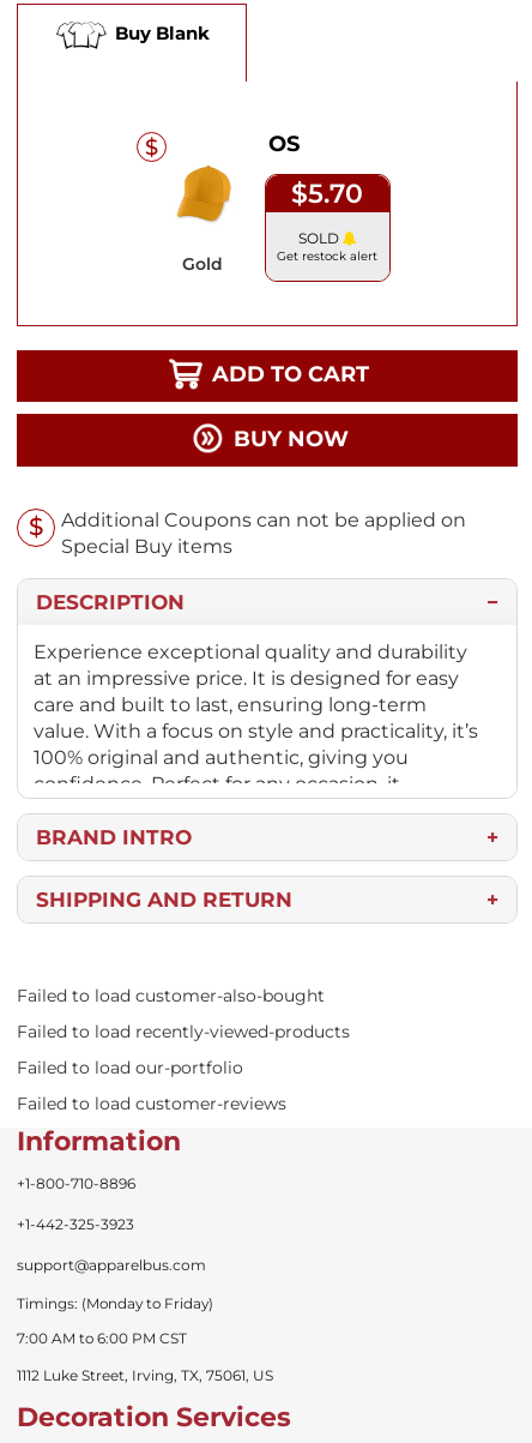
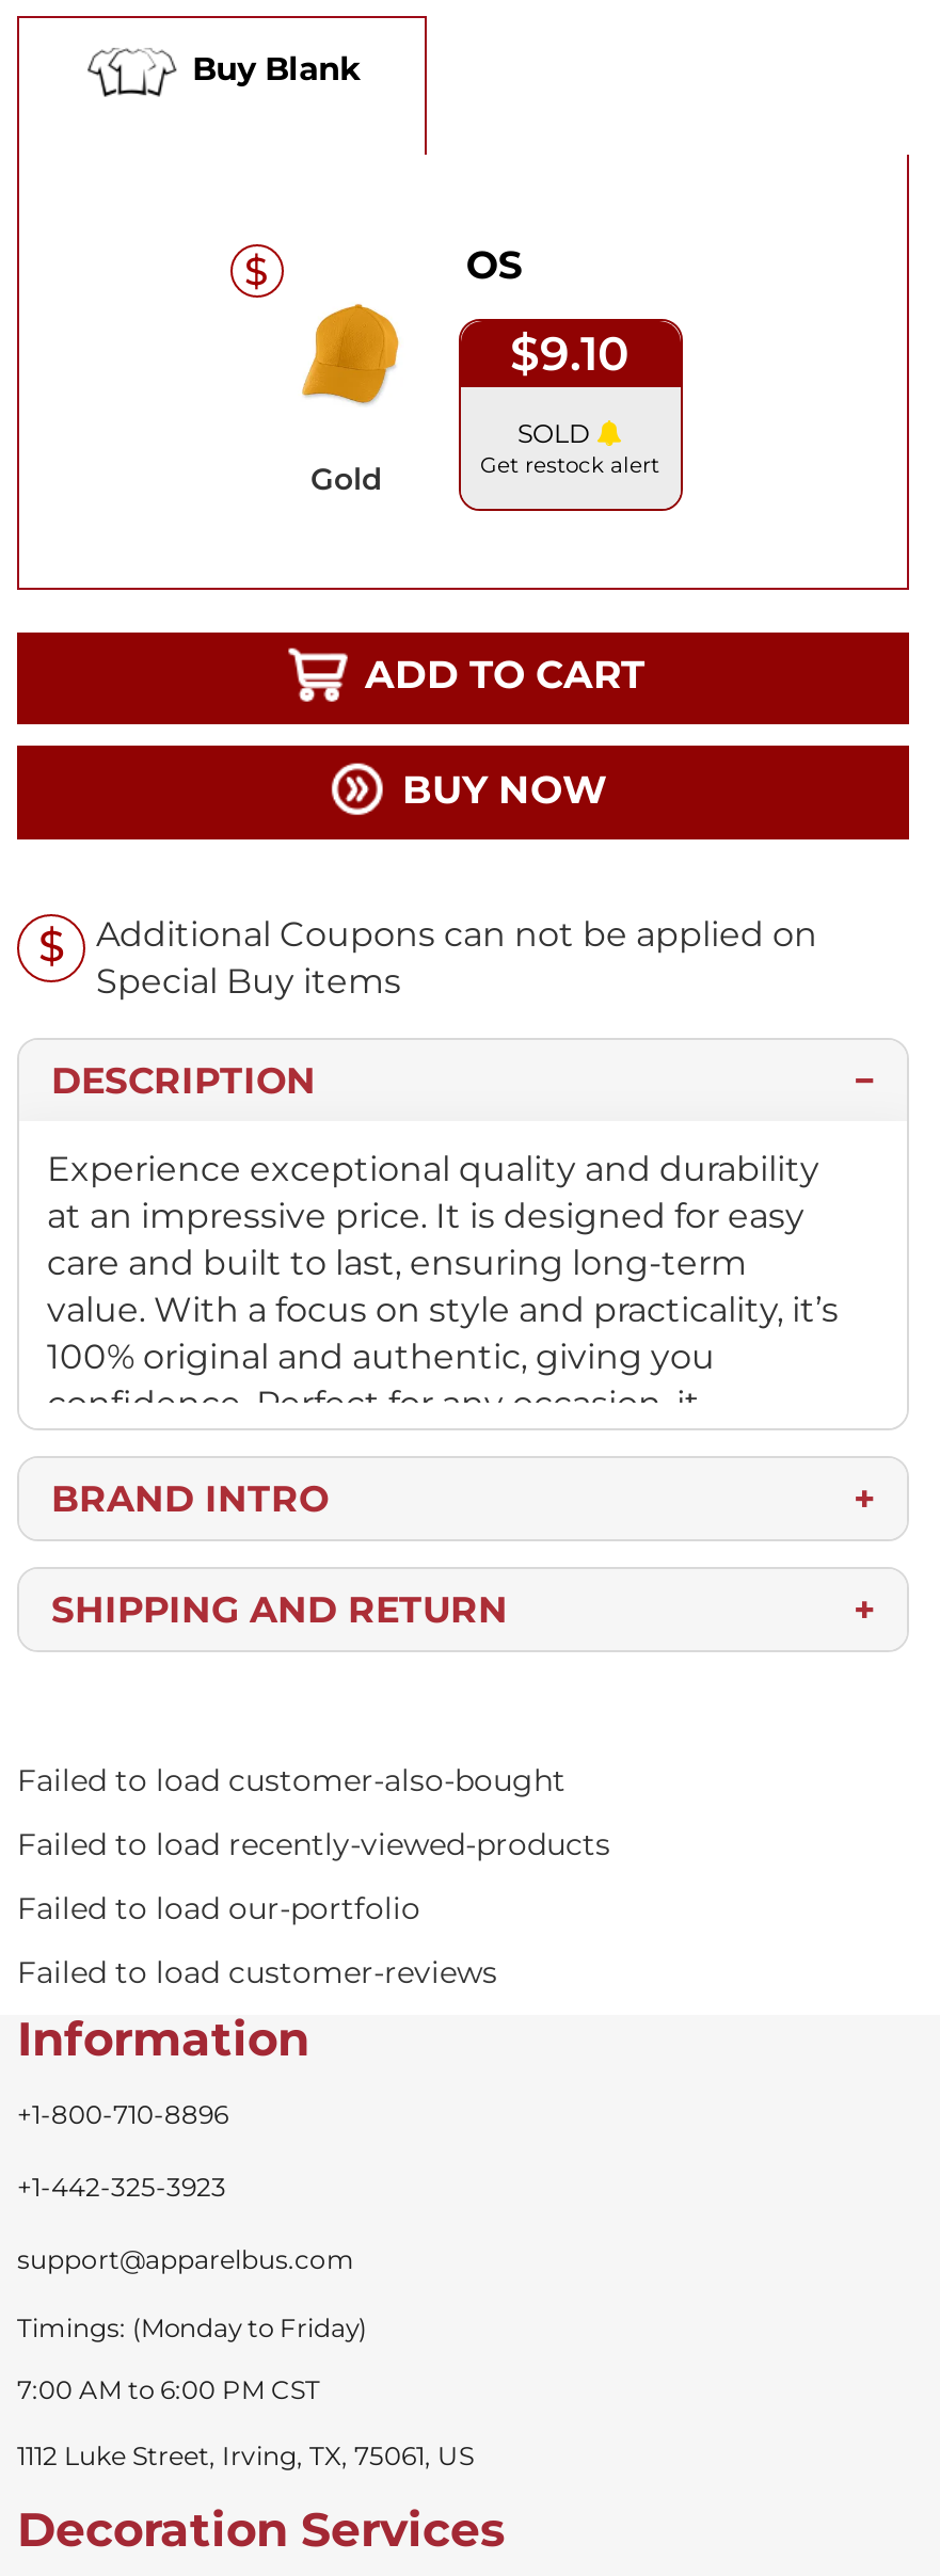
[291,177,363,209] $5.70 -> [510,324,630,382] $9.10

